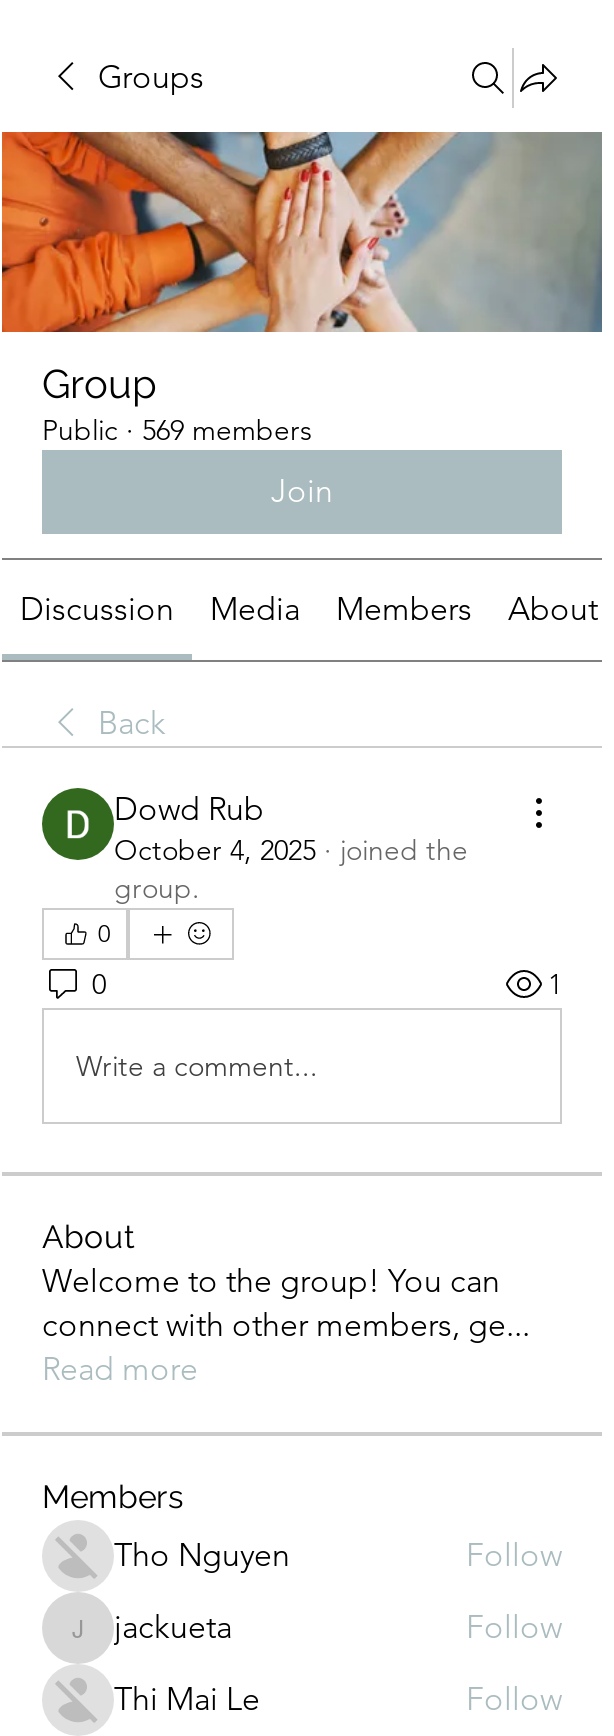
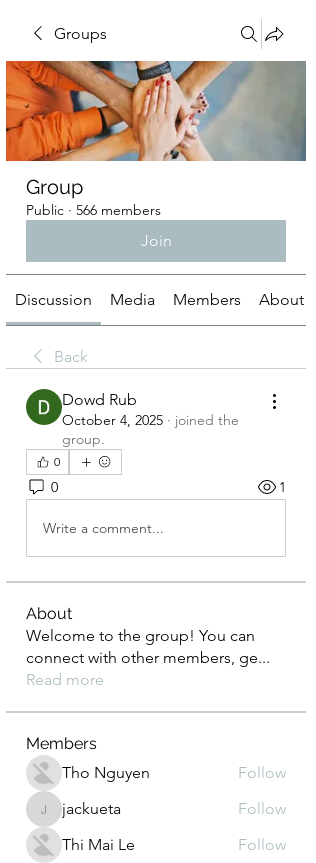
[42,412,312,448] Public · 569 members -> [26,201,161,219] Public · 566 members

